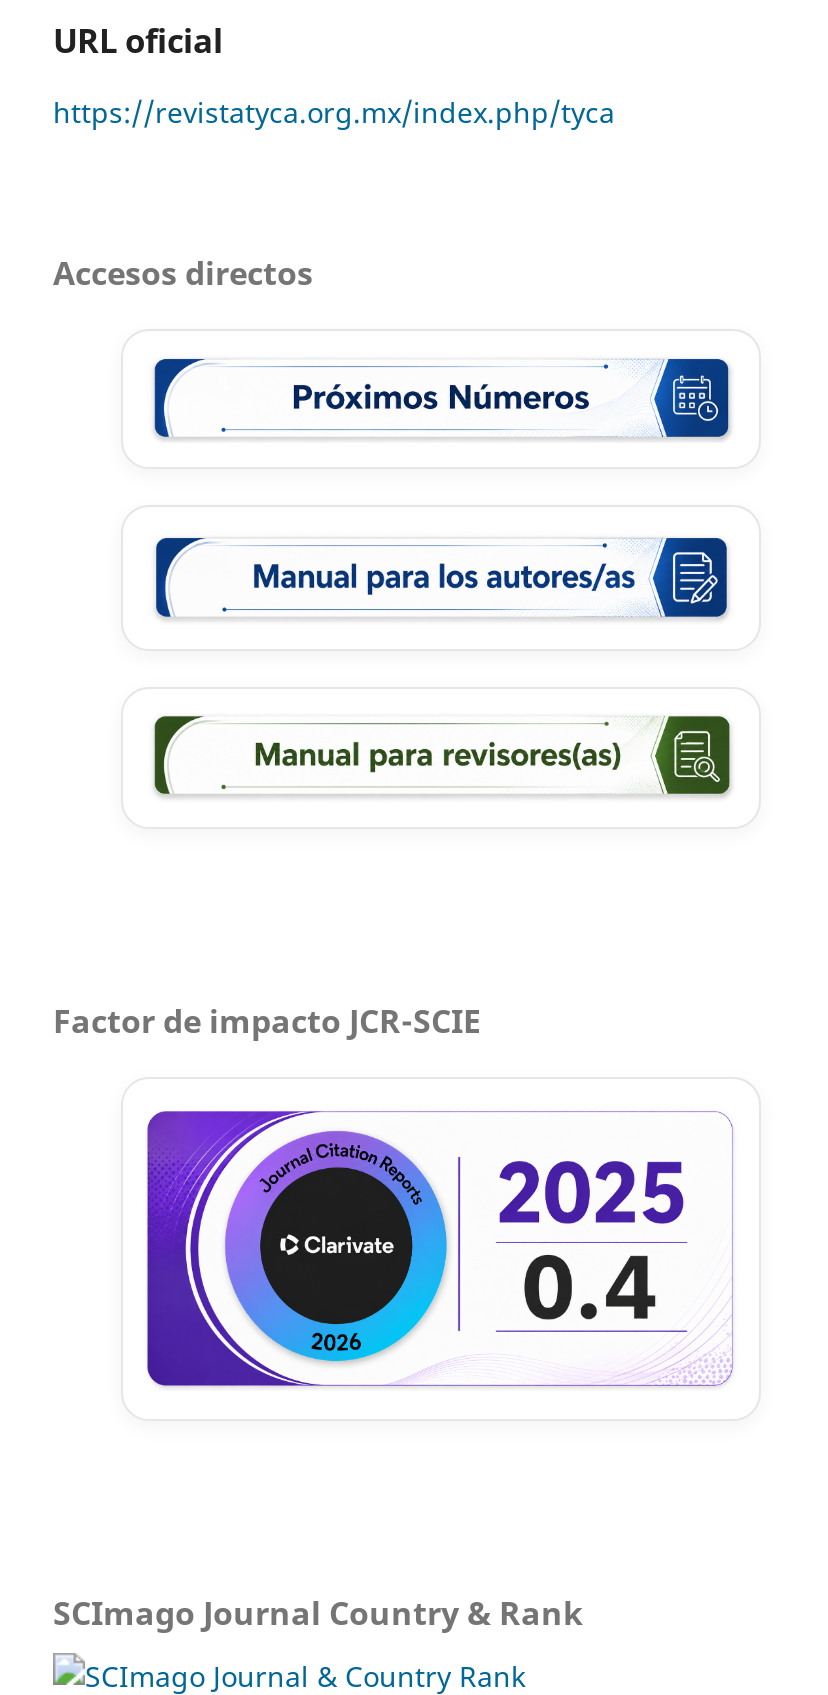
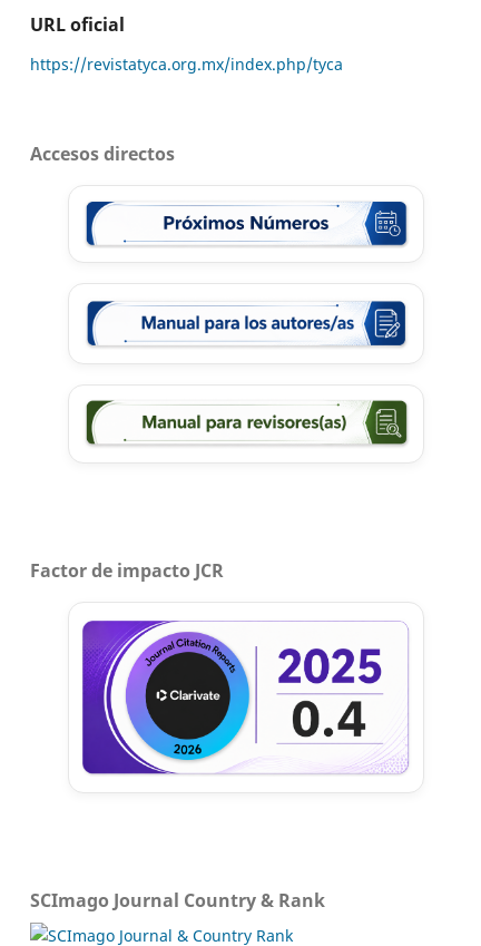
[53,1000,481,1044] Factor de impacto JCR-SCIE -> [30,559,224,583] Factor de impacto JCR

